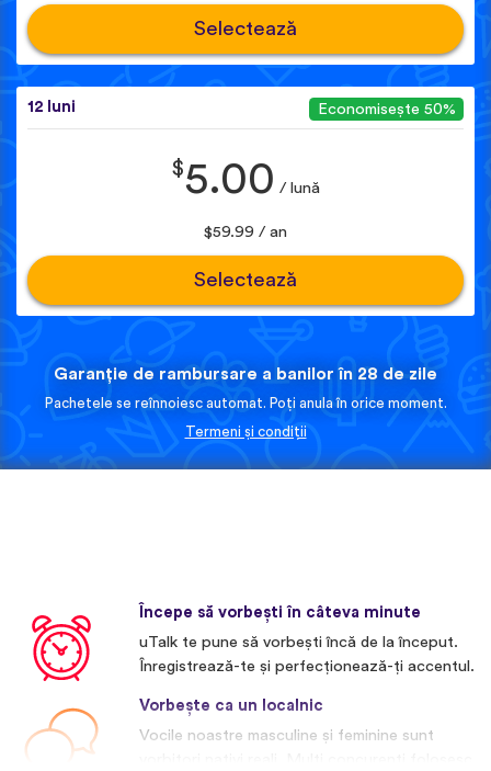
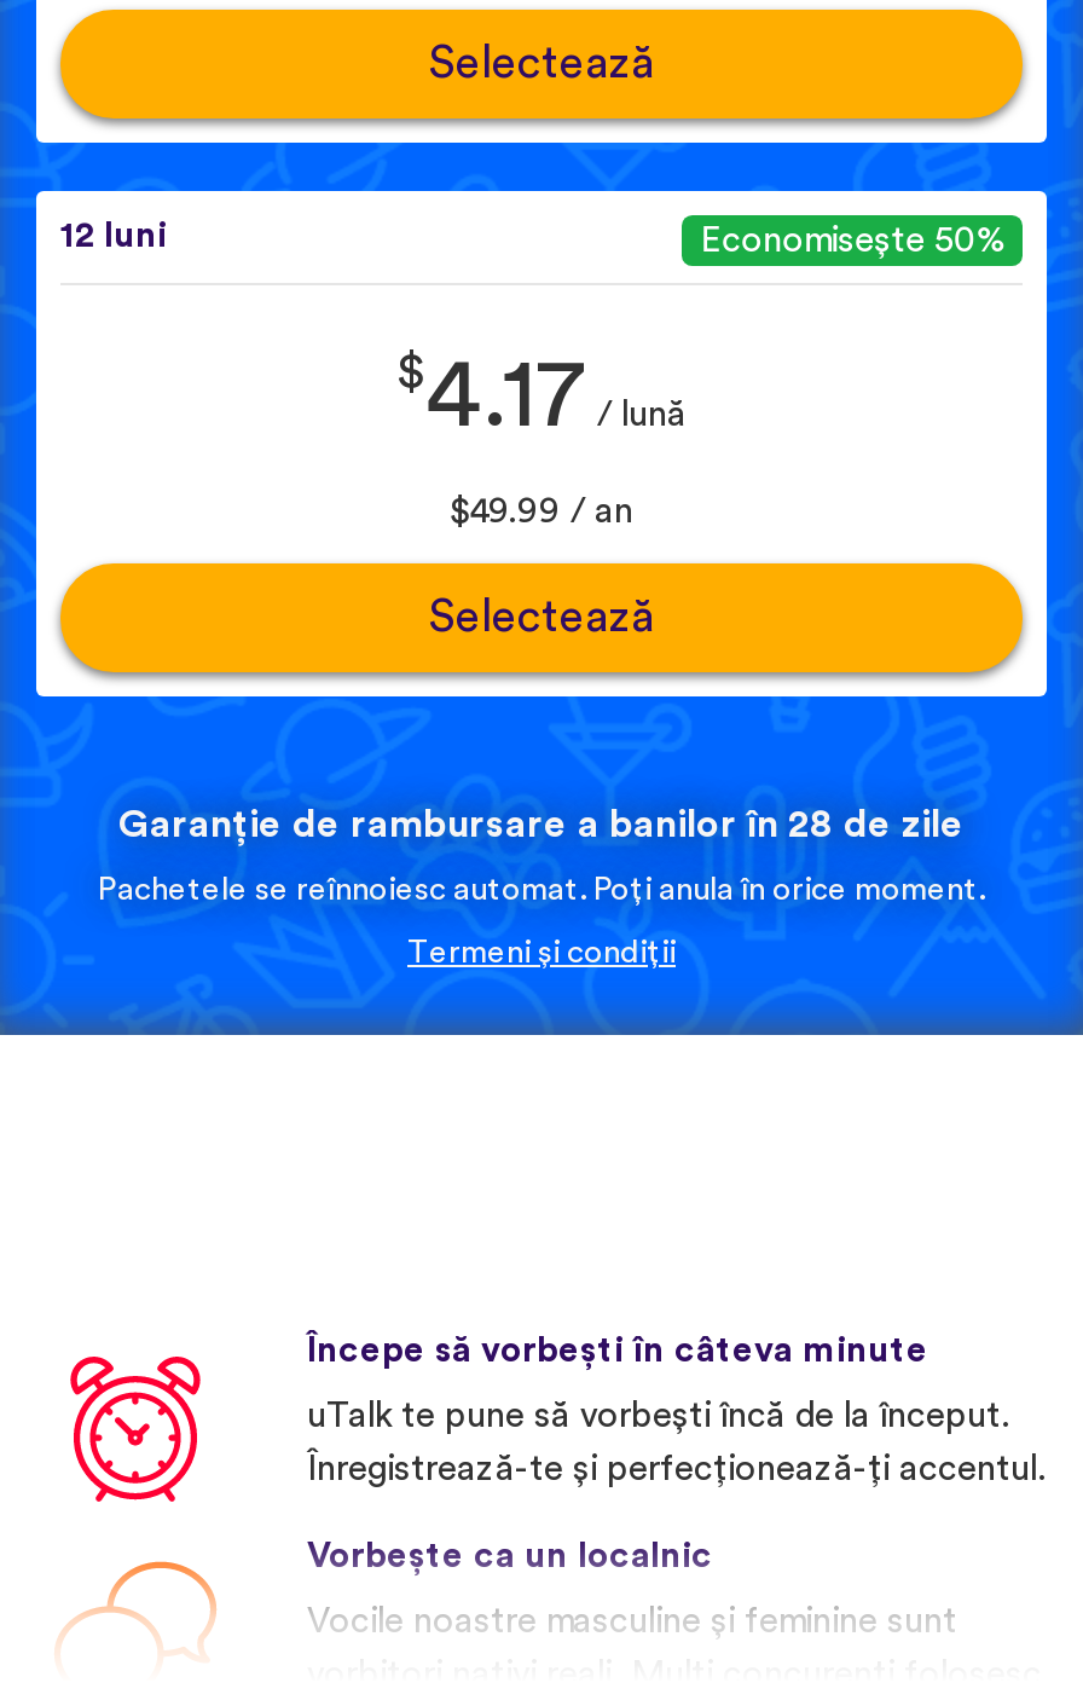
[171,158,320,202] $5.00/ lună -> [396,349,687,446] $4.17/ lună
[204,224,287,240] $59.99 / an -> [450,493,633,529] $49.99 / an

